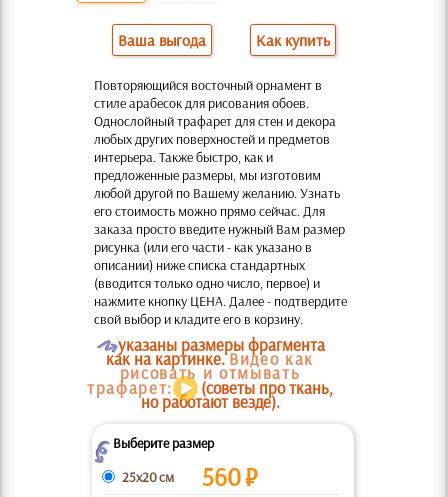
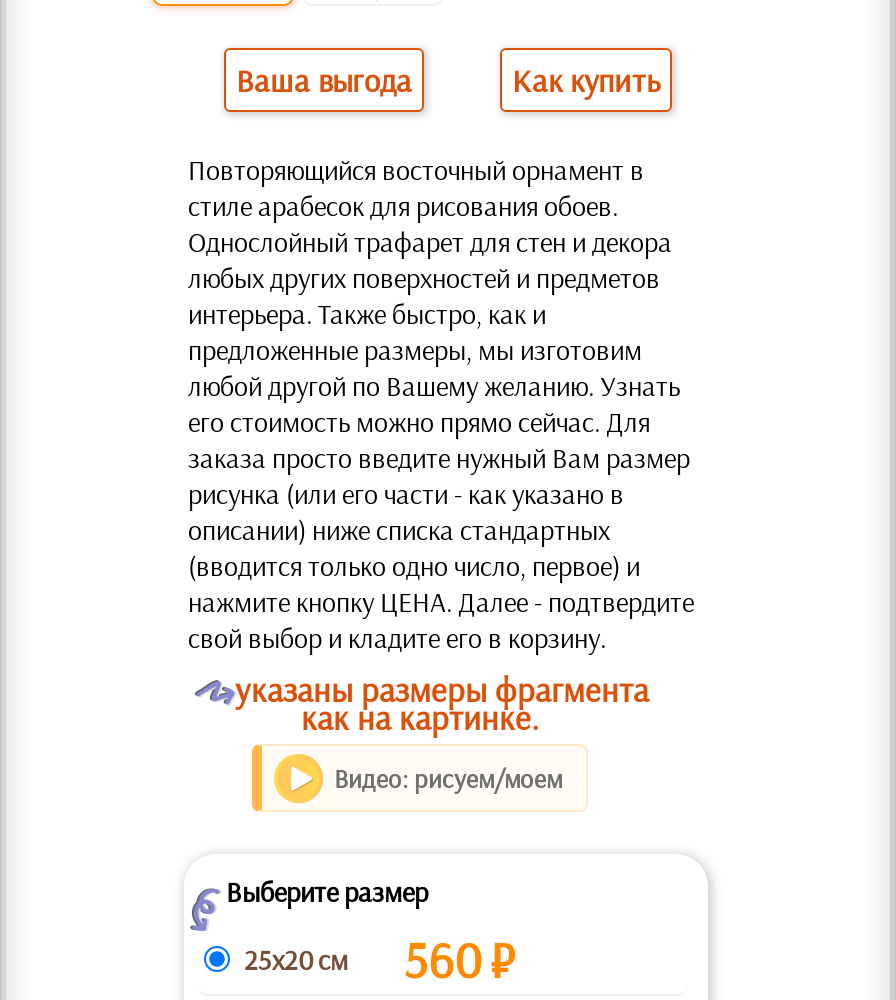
[87,348,333,412] как на картинке.Видео как | рисовать и отмывать | трафарет: | (советы про ткань, | но работают везде). -> [301,696,562,794] как на картинке. | Видео: рисуем/моем

